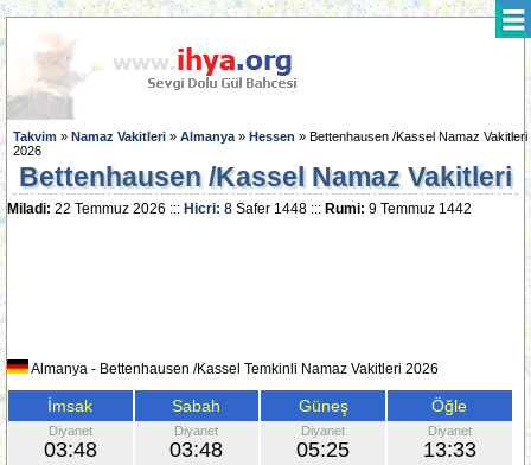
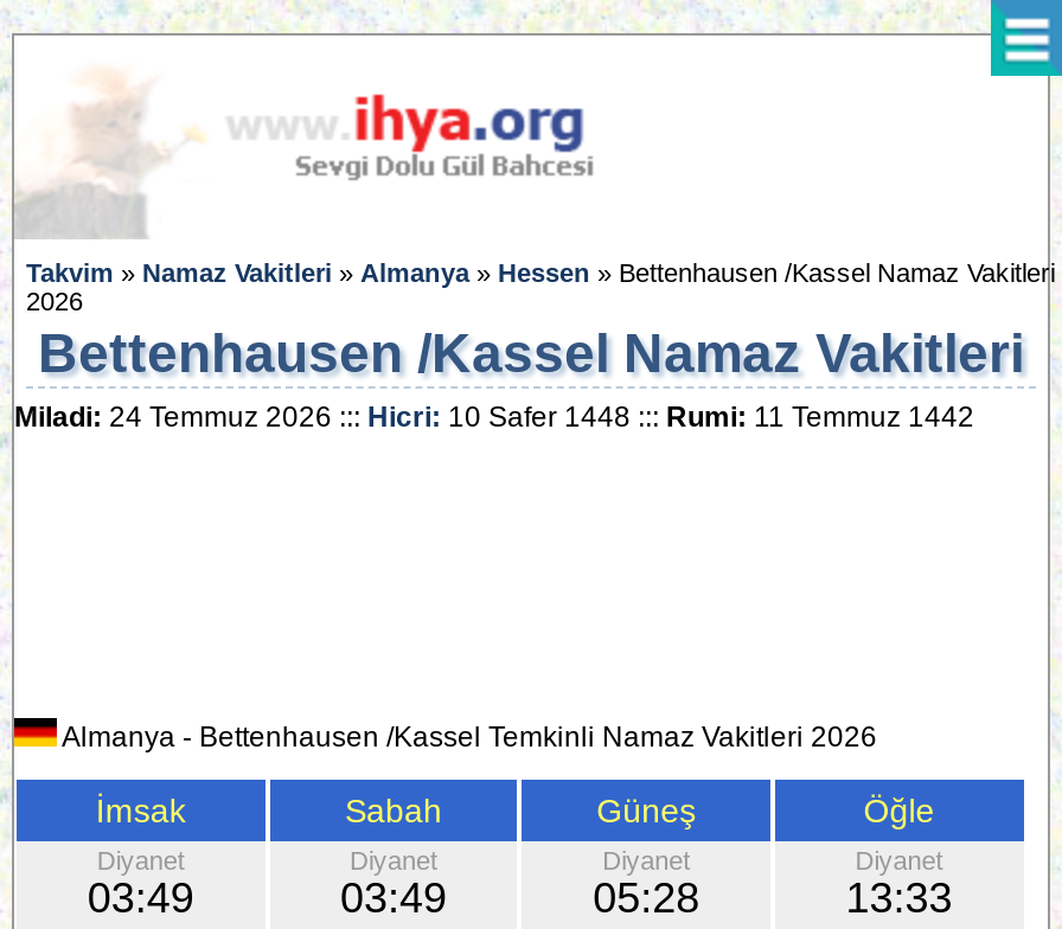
[7,200,472,217] Miladi: 22 Temmuz 2026 ::: Hicri: 8 Safer 1448 ::: Rumi: 9 Temmuz 1442 -> [14,401,974,434] Miladi: 24 Temmuz 2026 ::: Hicri: 10 Safer 1448 ::: Rumi: 11 Temmuz 1442
[44,438,97,461] 03:48 -> [87,874,194,922] 03:49
[170,438,223,461] 03:48 -> [340,874,447,922] 03:49
[296,438,350,461] 05:25 -> [593,874,700,922] 05:28

